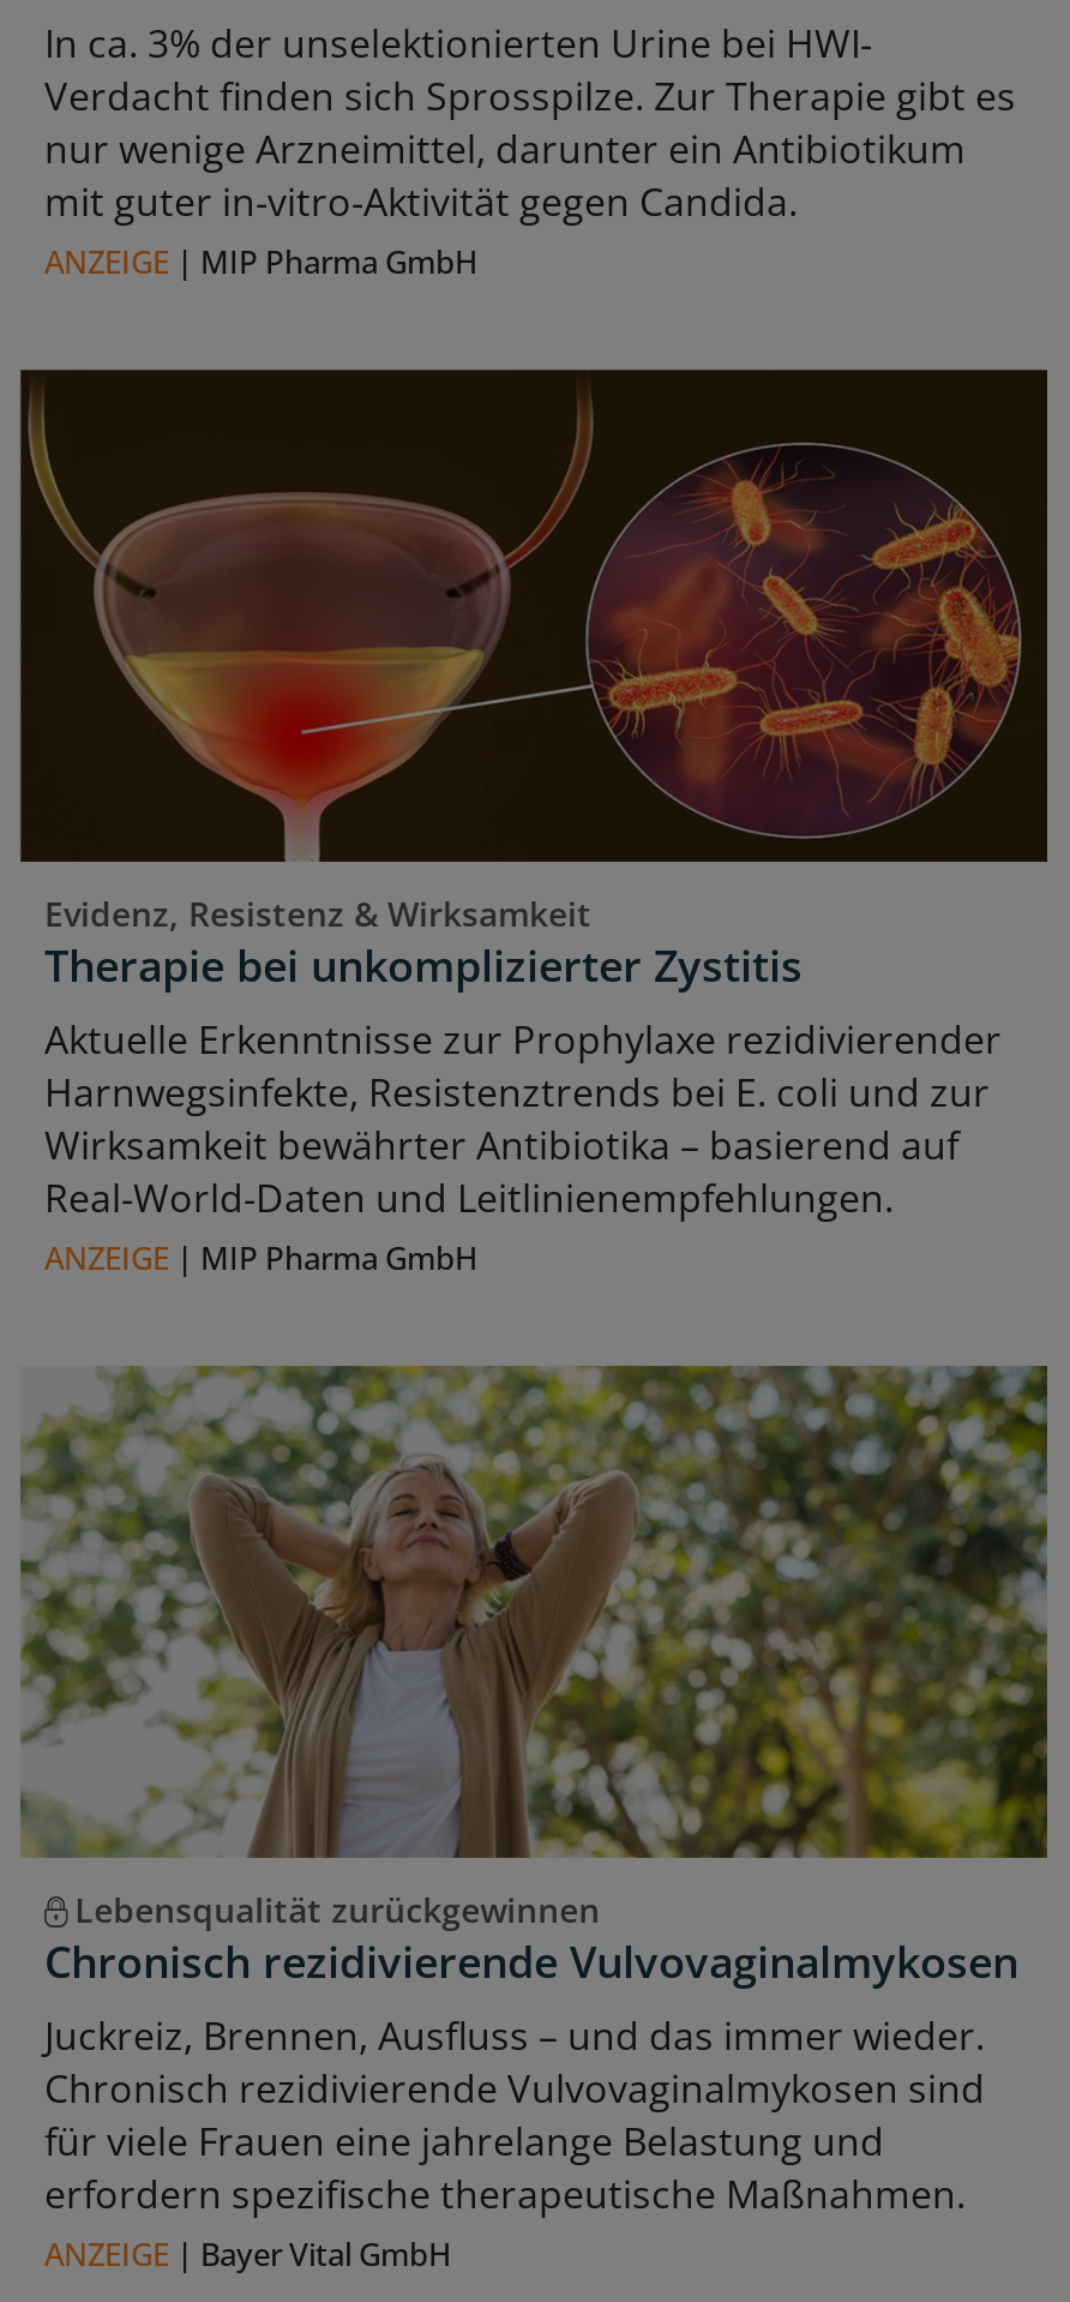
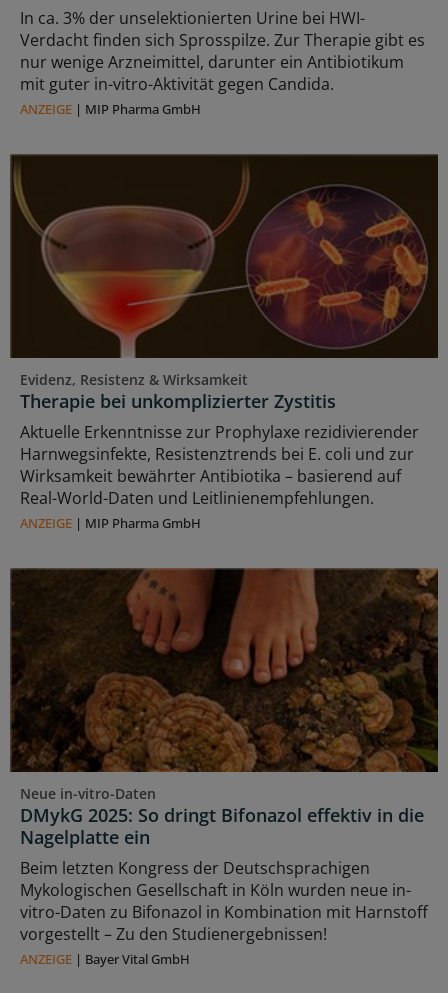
[20,1363,1050,2219] [image] | Lebensqualität zurückgewinnen | Chronisch rezidivierende Vulvovaginalmykosen | Juckreiz, Brennen, Ausfluss – und das immer wieder. | Chronisch rezidivierende Vulvovaginalmykosen sind | für viele Frauen eine jahrelange Belastung und | erfordern spezifische therapeutische Maßnahmen. -> [9,567,439,945] [image] | Neue in-vitro-Daten | DMykG 2025: So dringt Bifonazol effektiv in die | Nagelplatte ein | Beim letzten Kongress der Deutschsprachigen | Mykologischen Gesellschaft in Köln wurden neue in- | vitro-Daten zu Bifonazol in Kombination mit Harnstoff | vorgestellt – Zu den Studienergebnissen!

